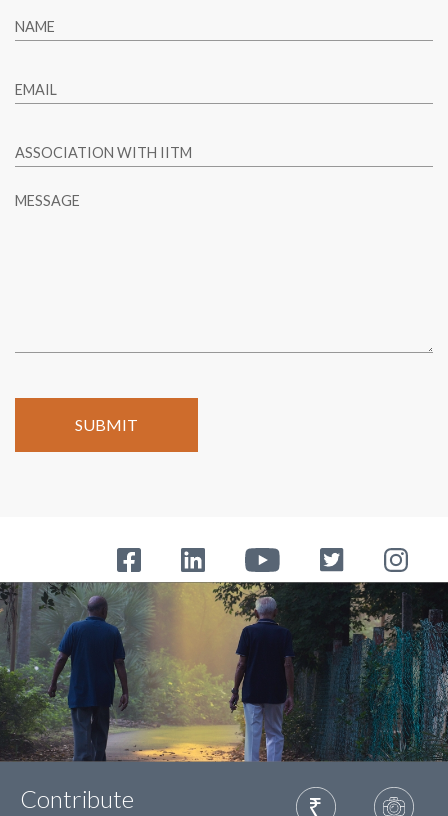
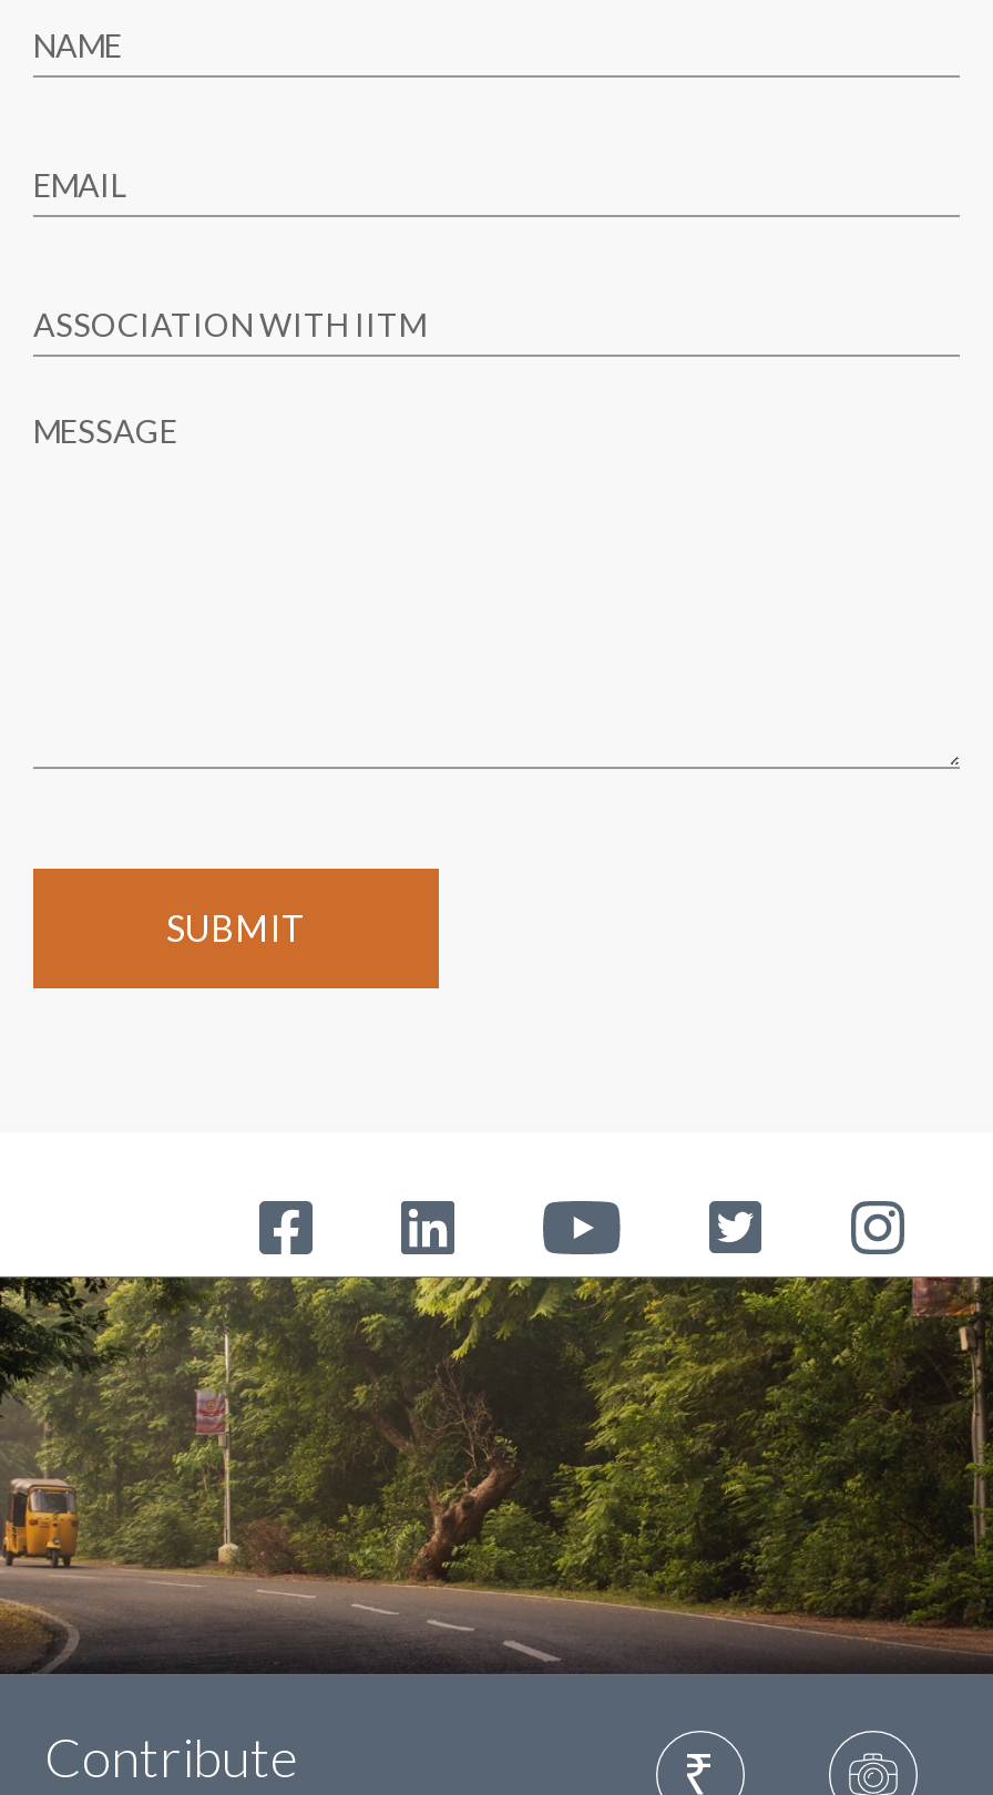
[3,582,445,763] [image] -> [7,1276,986,1675] [image]

